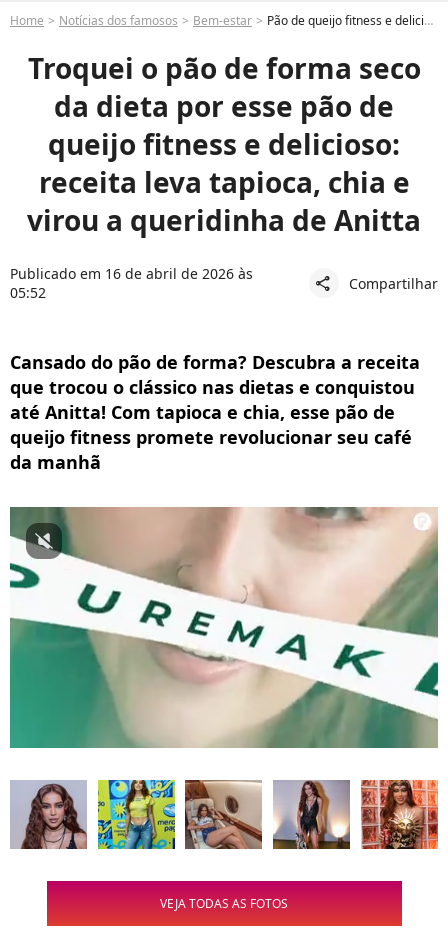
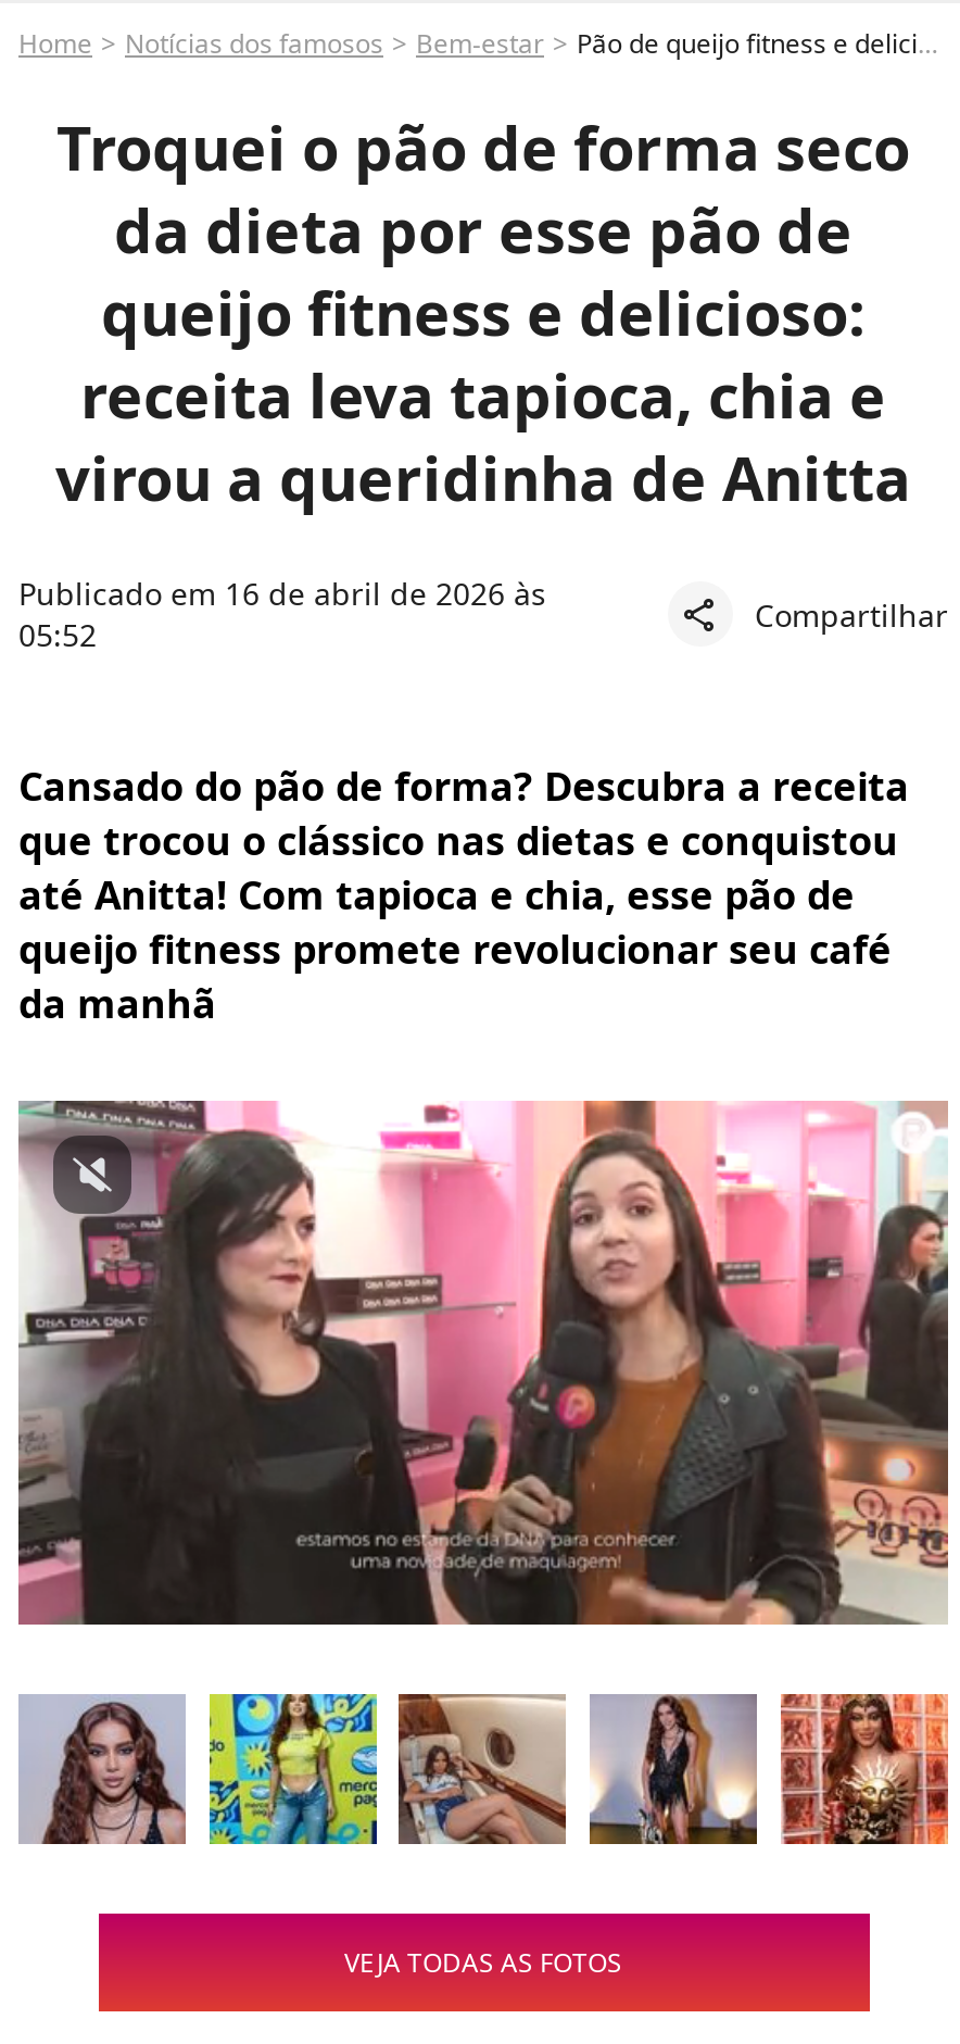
[9,506,439,749] [image] -> [16,1101,950,1627] [image]

